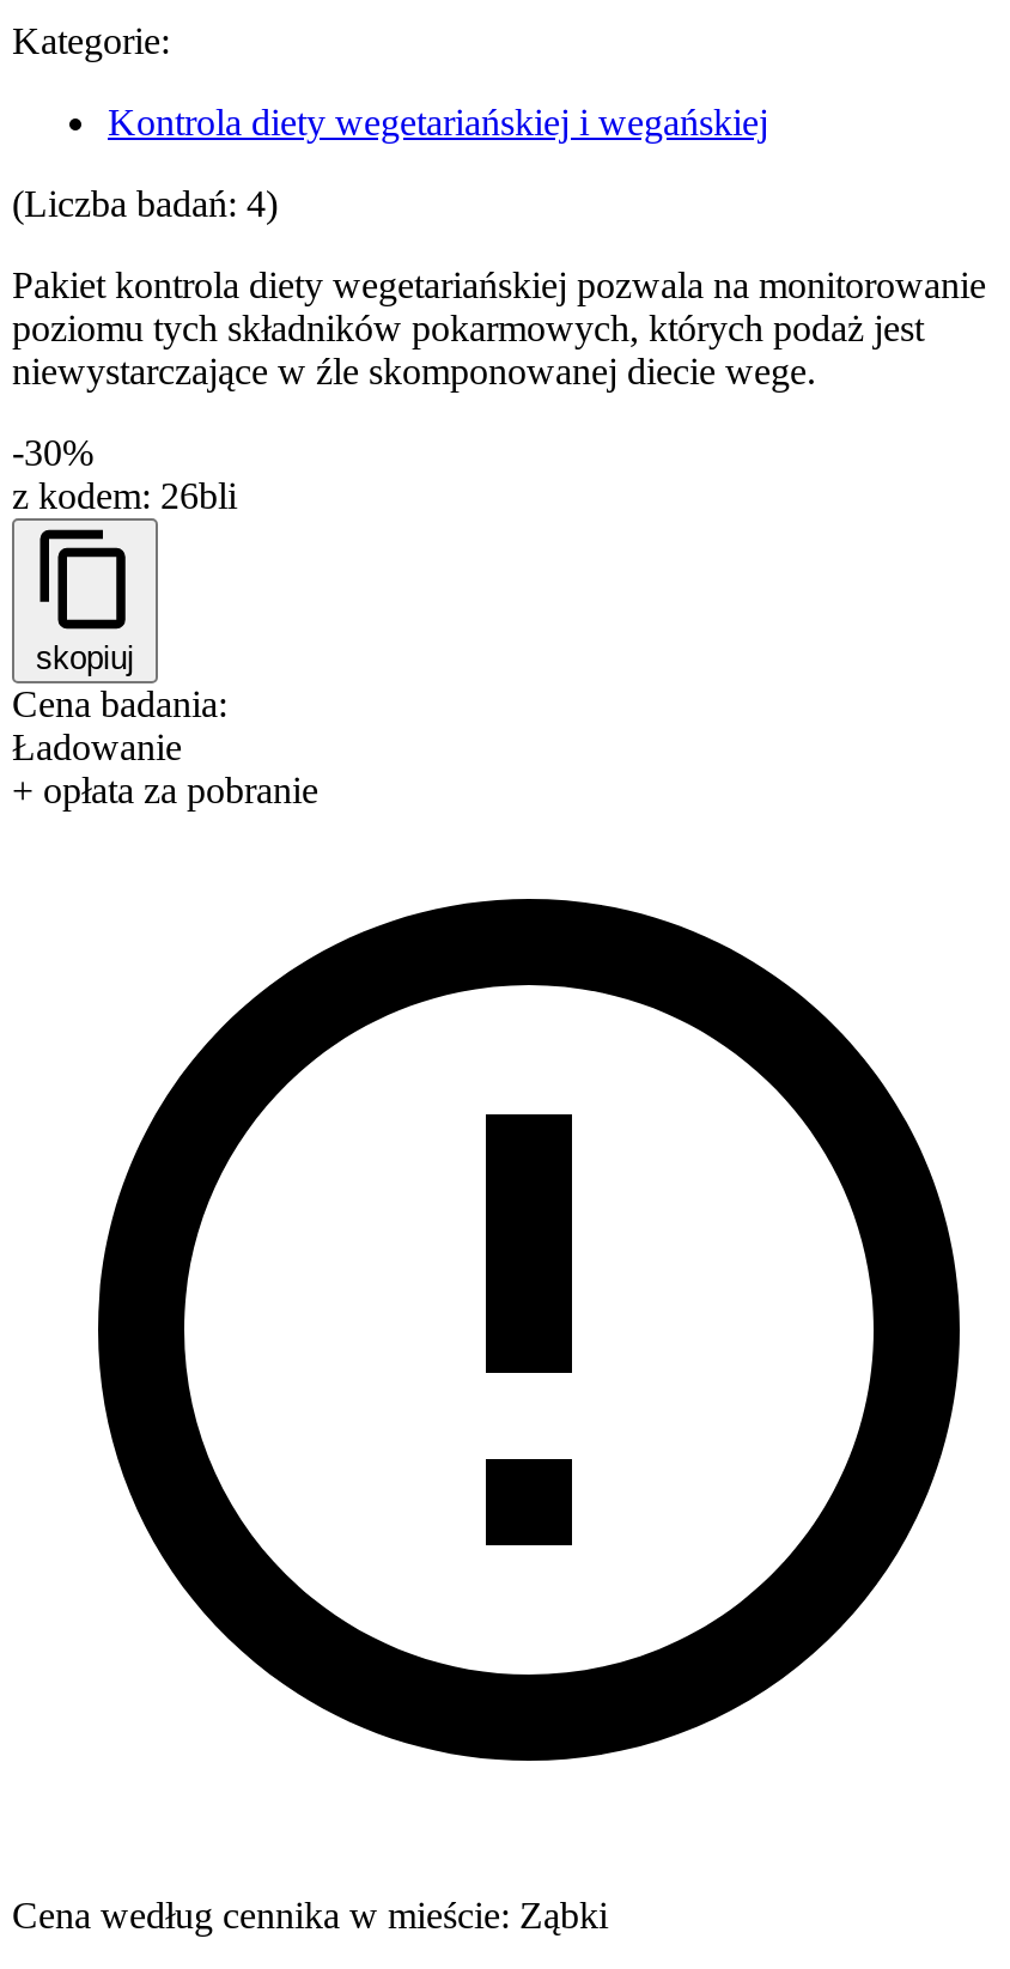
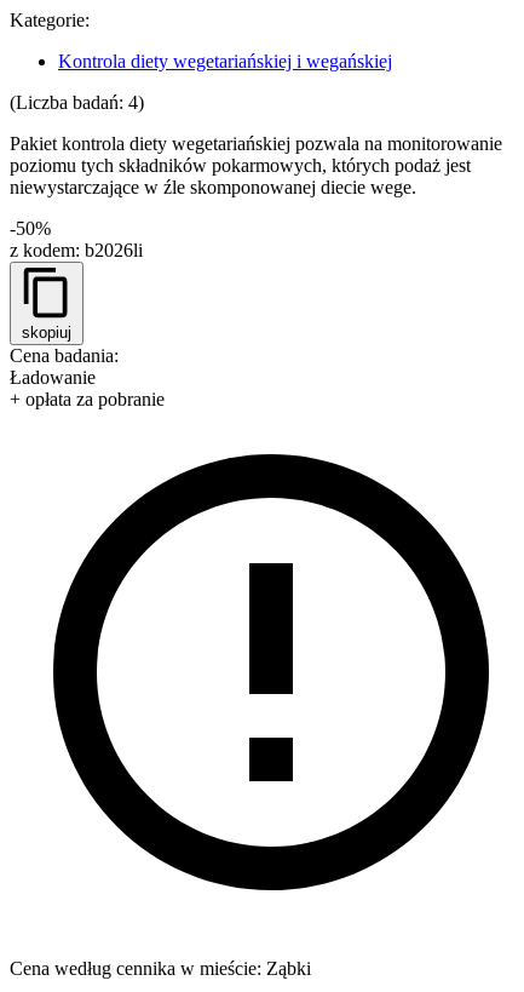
[12,433,93,474] -30% -> [10,218,51,239] -50%
[12,476,237,517] z kodem: 26bli -> [10,240,143,261] z kodem: b2026li

